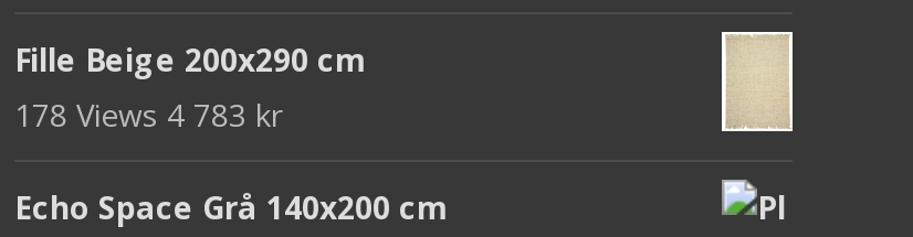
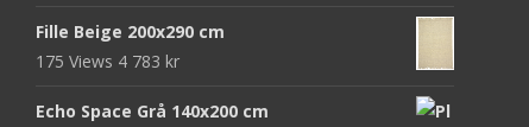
[14,94,282,136] 178 Views 4 783 kr -> [36,50,180,73] 175 Views 4 783 kr

